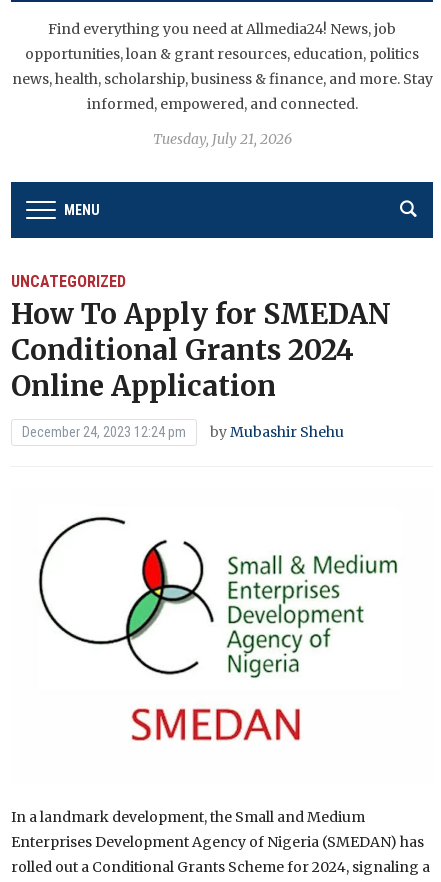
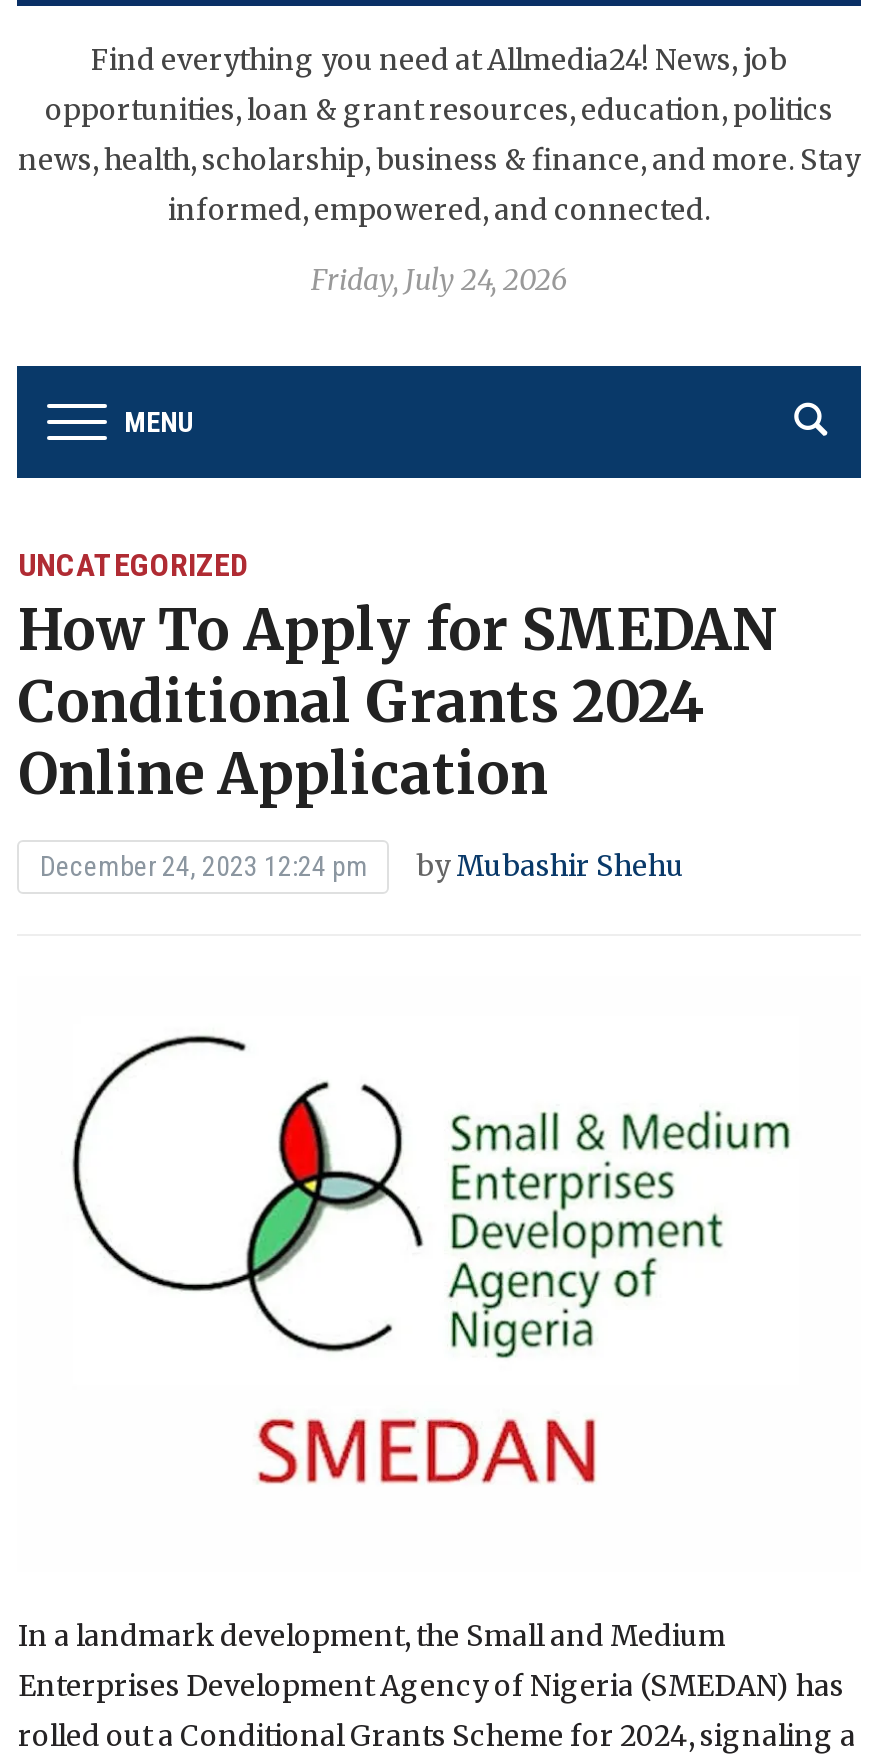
[152,130,291,148] Tuesday, July 21, 2026 -> [311,262,567,298] Friday, July 24, 2026

